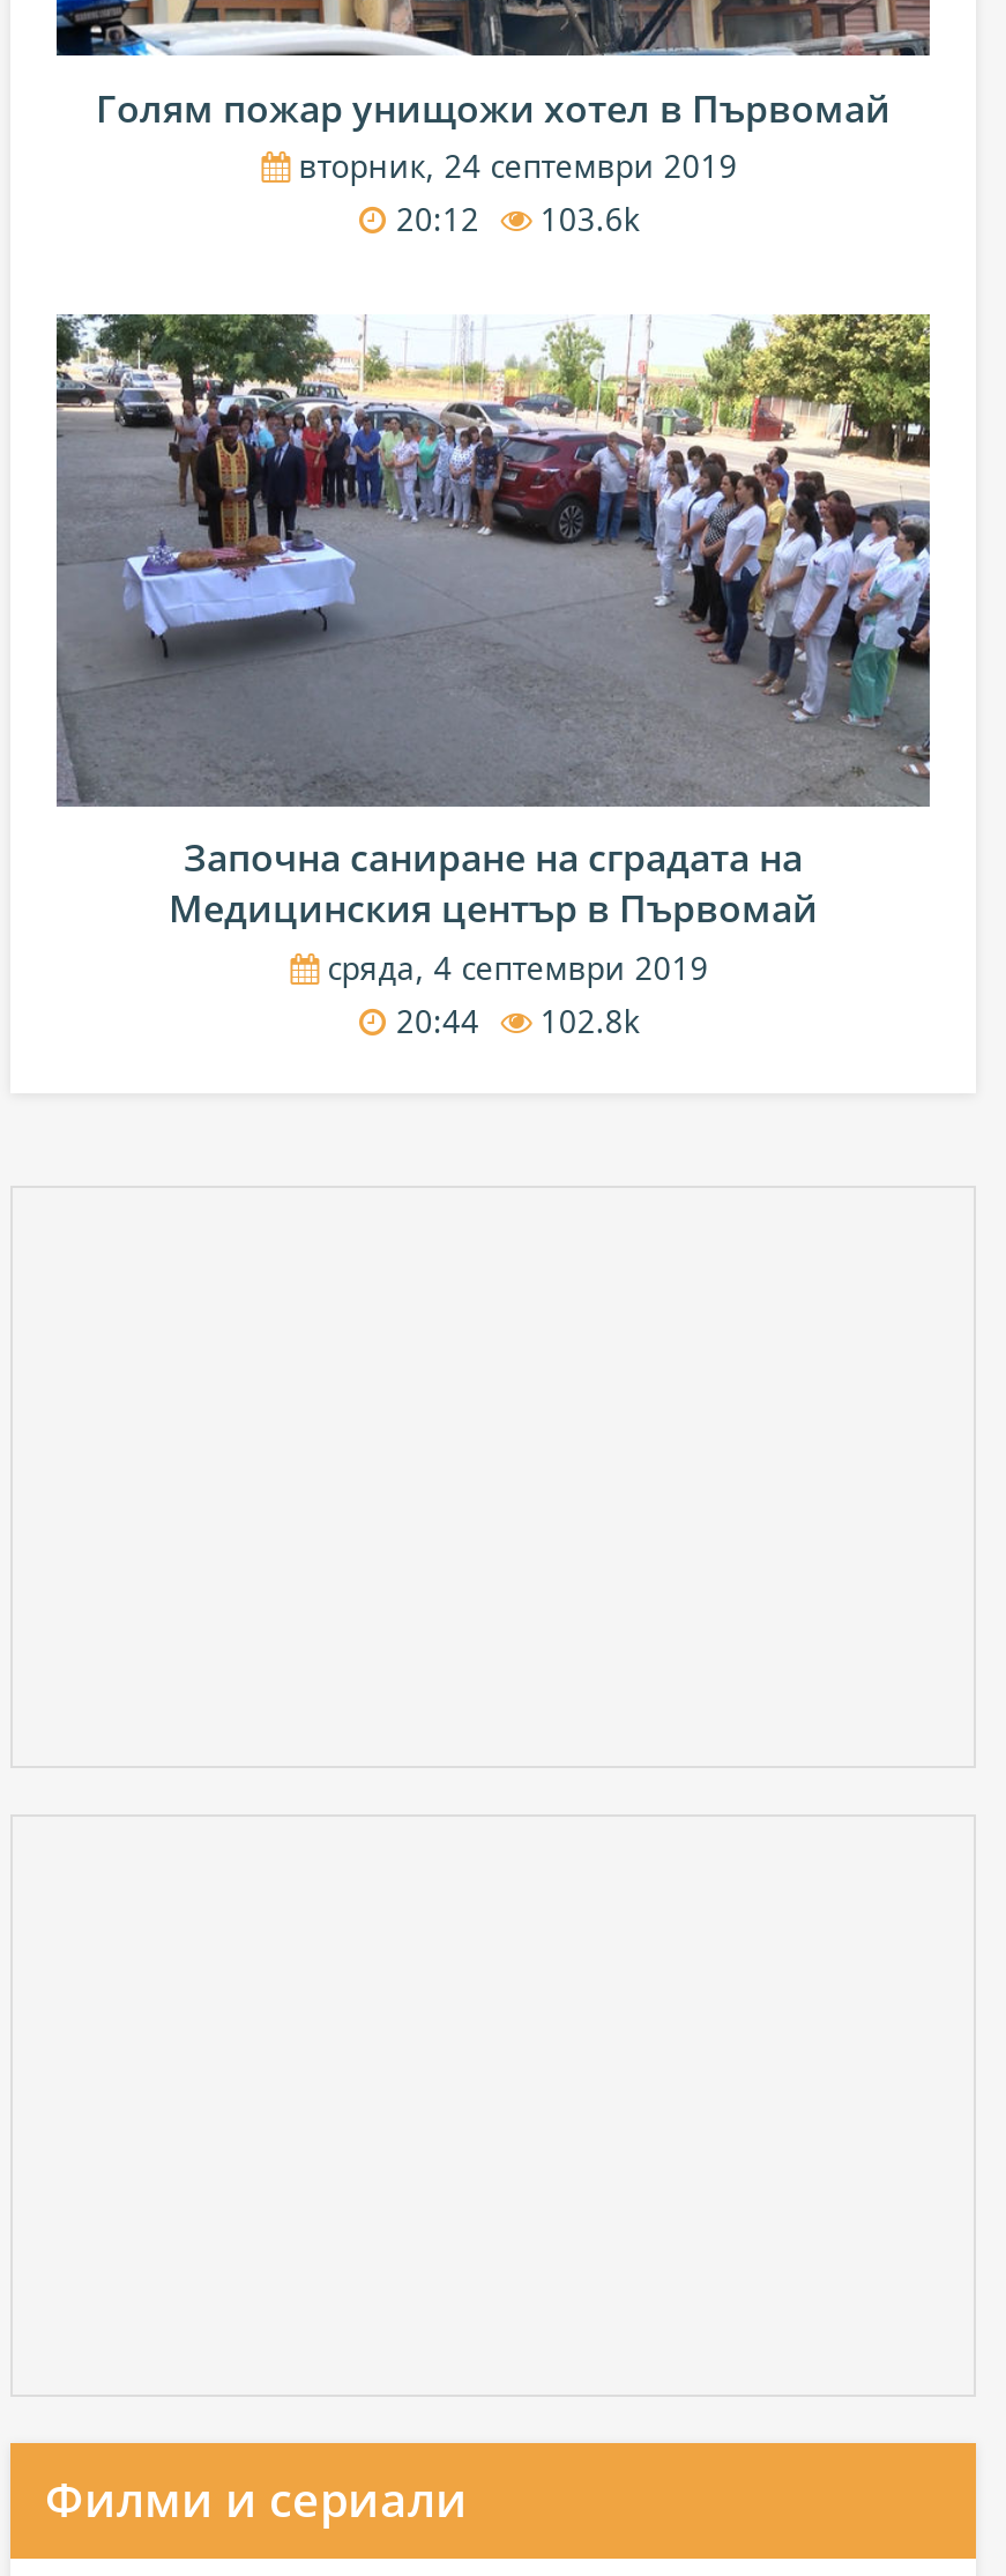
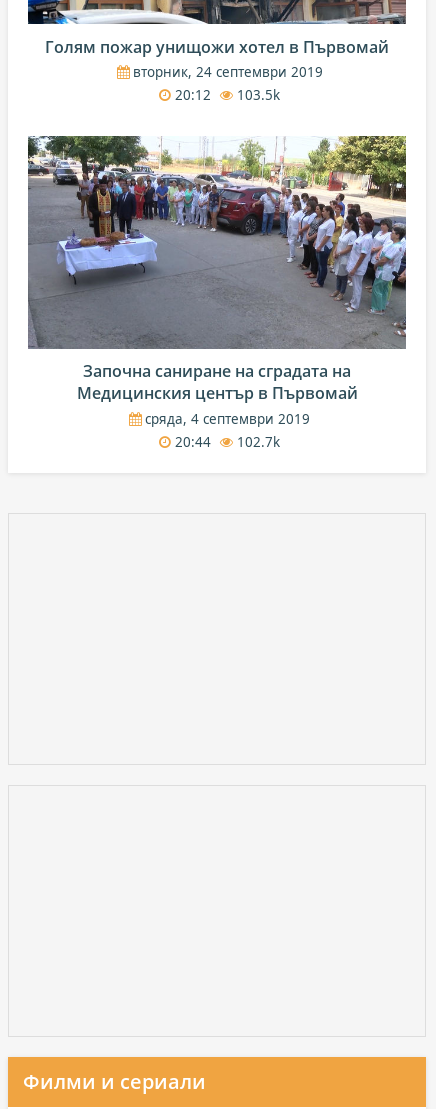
[387,199,640,241] 20:12 103.6k -> [171,86,280,104] 20:12 103.5k
[387,1001,640,1042] 20:44 102.8k -> [171,433,280,451] 20:44 102.7k

